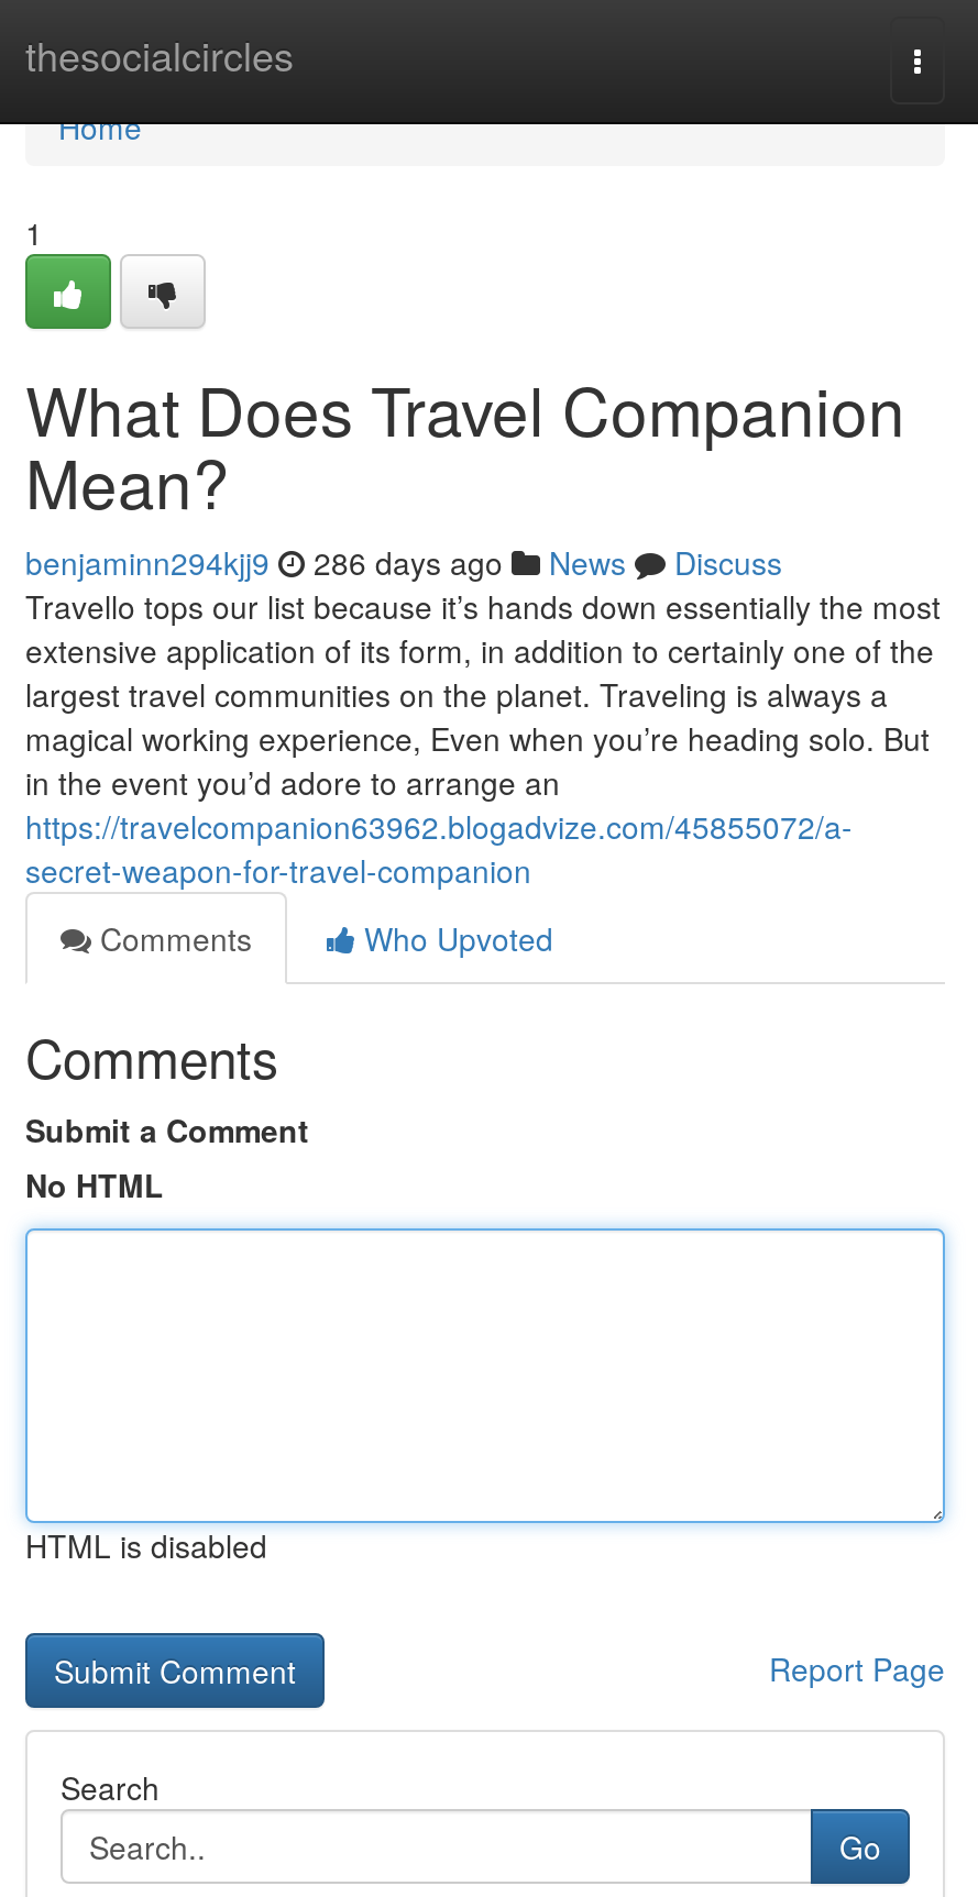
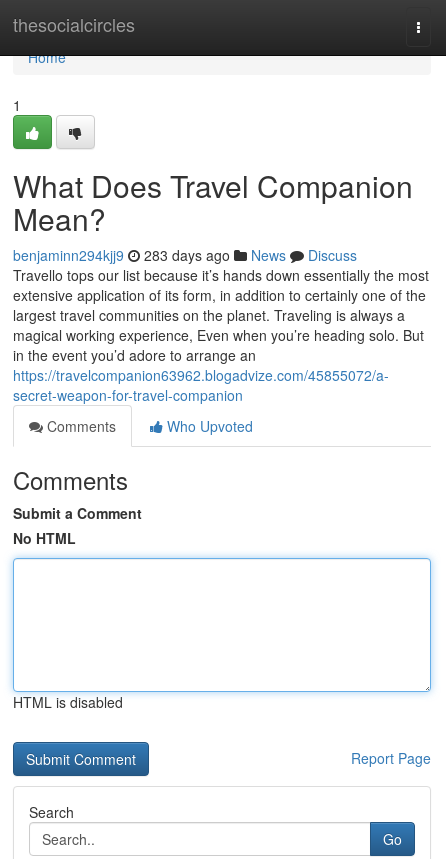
[25,540,782,584] benjaminn294kjj9 286 days ago News Discuss -> [13,245,357,265] benjaminn294kjj9 283 days ago News Discuss

